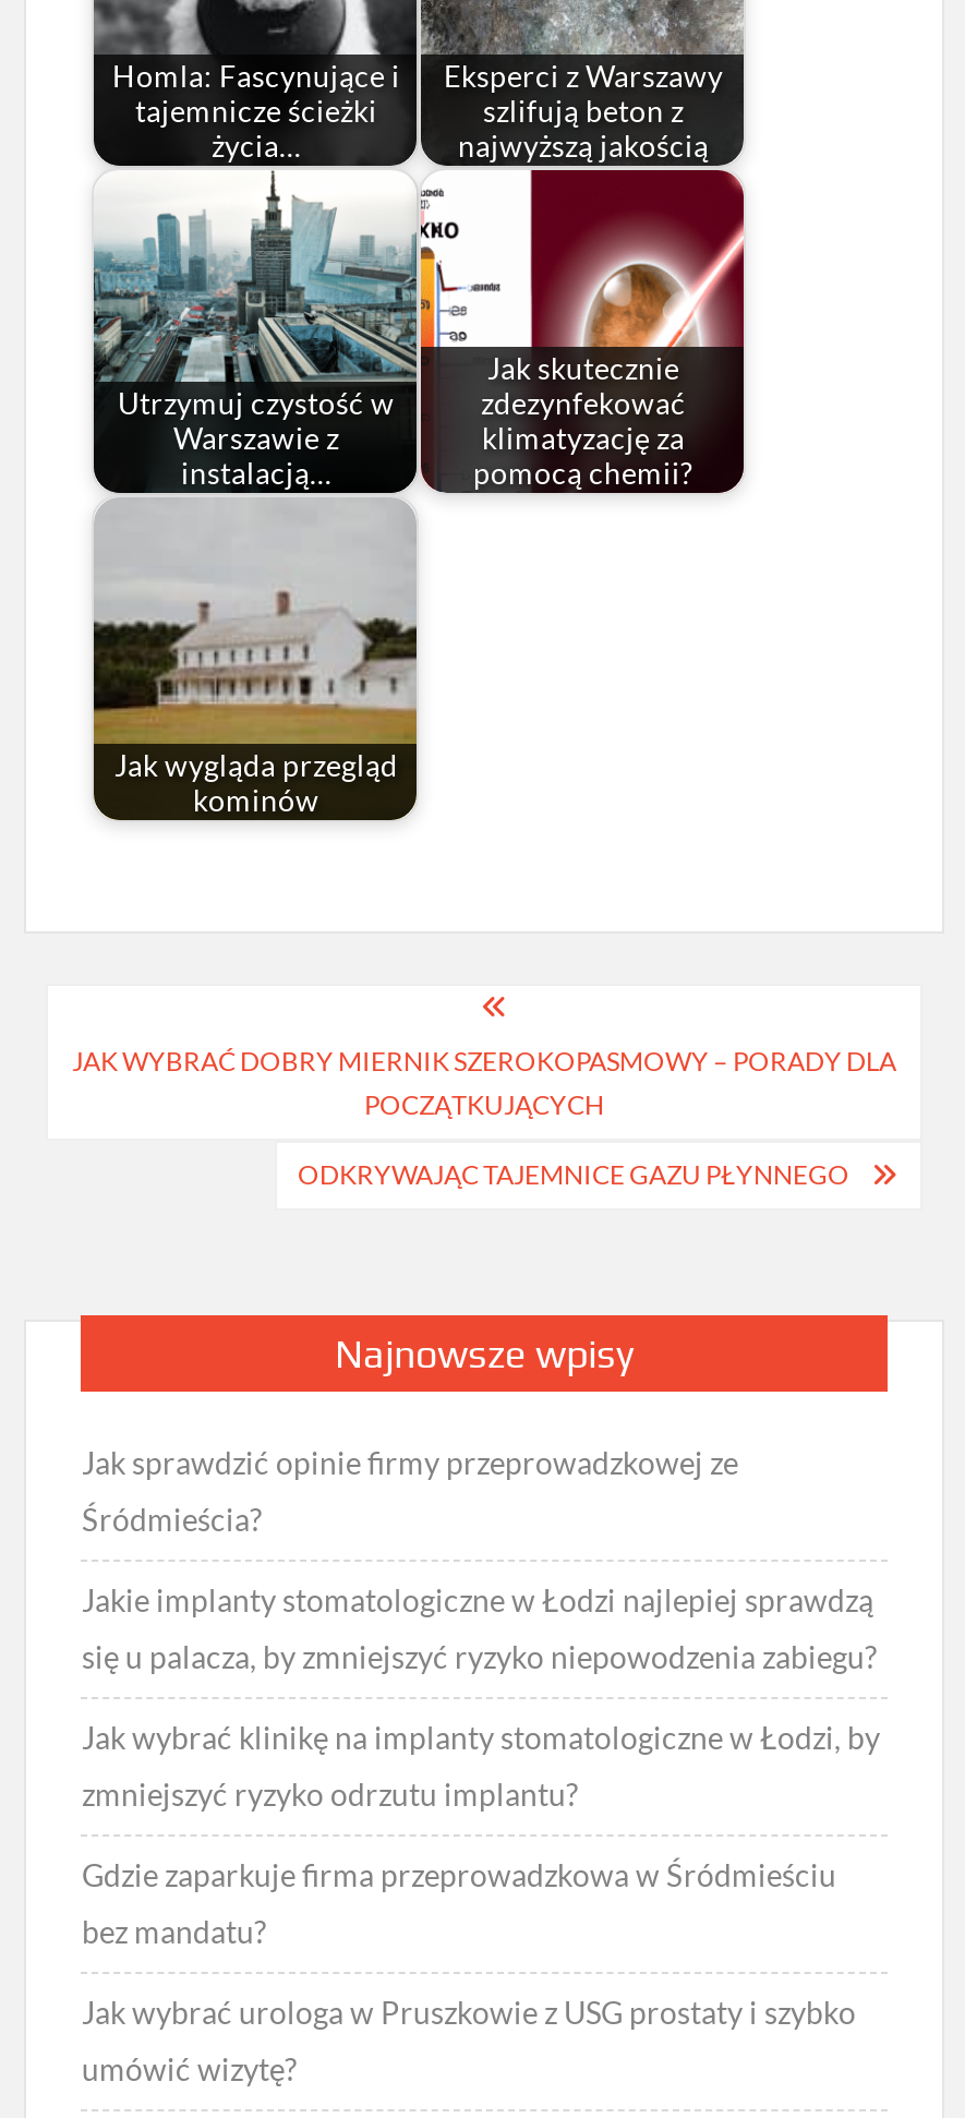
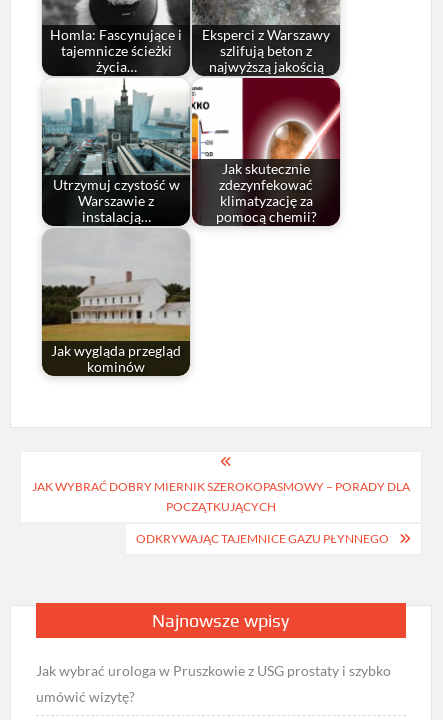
[82,1443,880,1949] Jak sprawdzić opinie firmy przeprowadzkowej ze | Śródmieścia? | Jakie implanty stomatologiczne w Łodzi najlepiej sprawdzą | się u palacza, by zmniejszyć ryzyko niepowodzenia zabiegu? | Jak wybrać klinikę na implanty stomatologiczne w Łodzi, by | zmniejszyć ryzyko odrzutu implantu? | Gdzie zaparkuje firma przeprowadzkowa w Śródmieściu | bez mandatu? -> none

